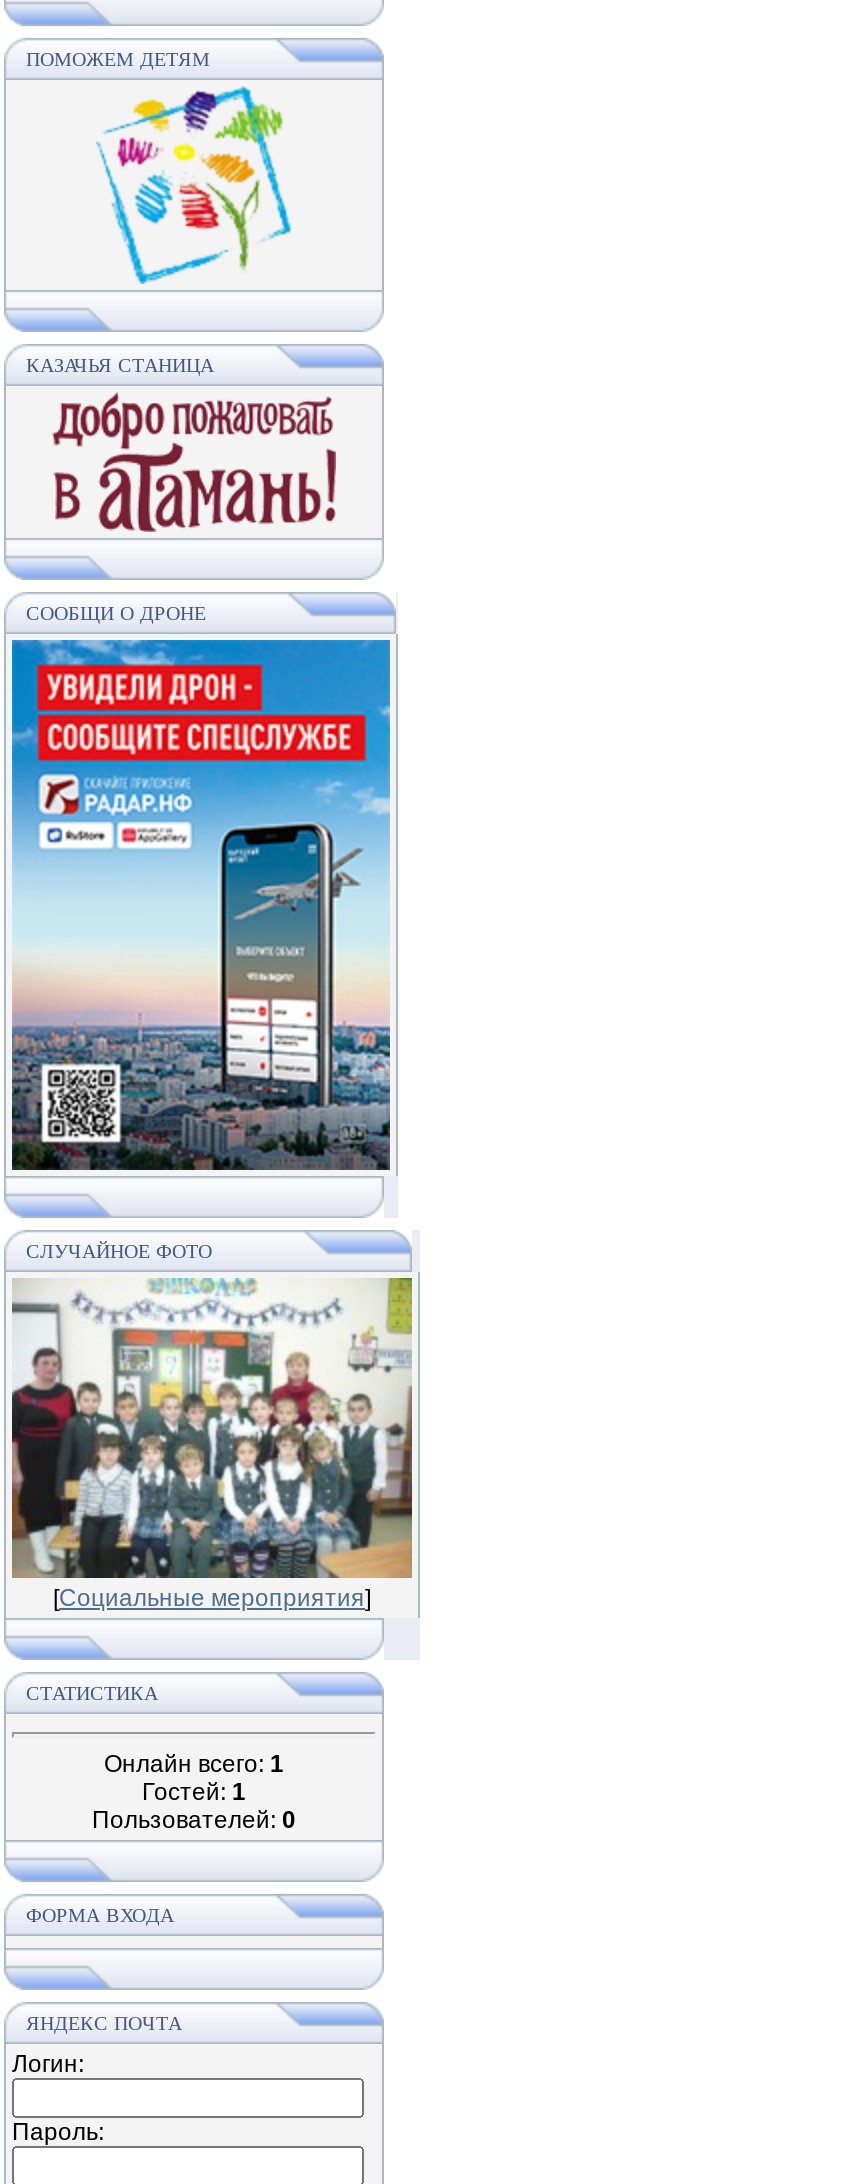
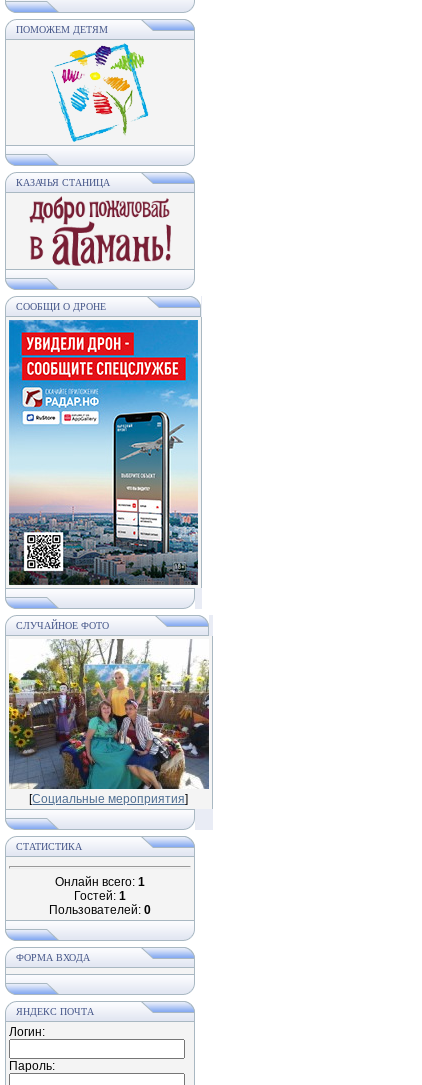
[10,1276,414,1580] [image] -> [8,638,210,790] [image]

